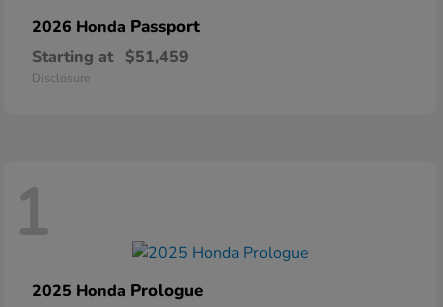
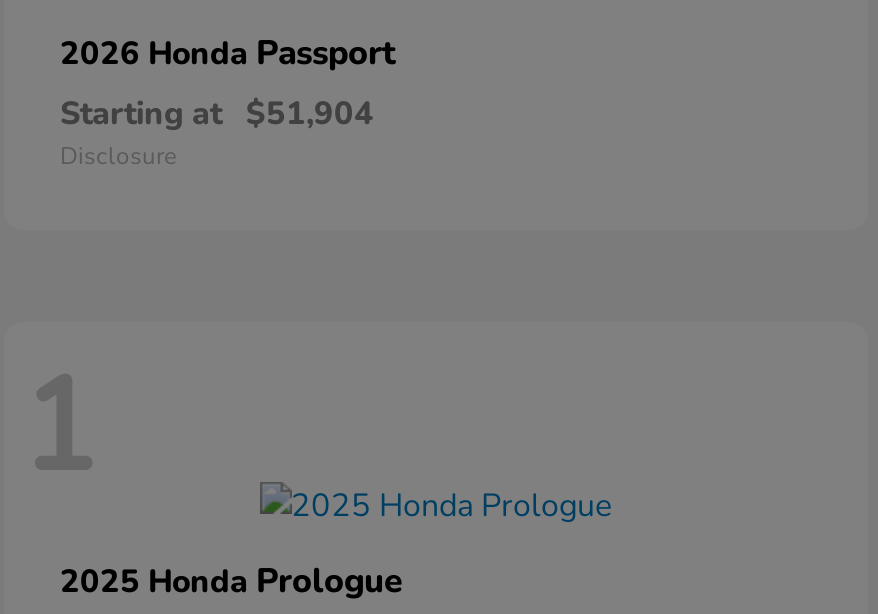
[32,46,189,68] Starting at $51,459 -> [60,93,374,137] Starting at $51,904

